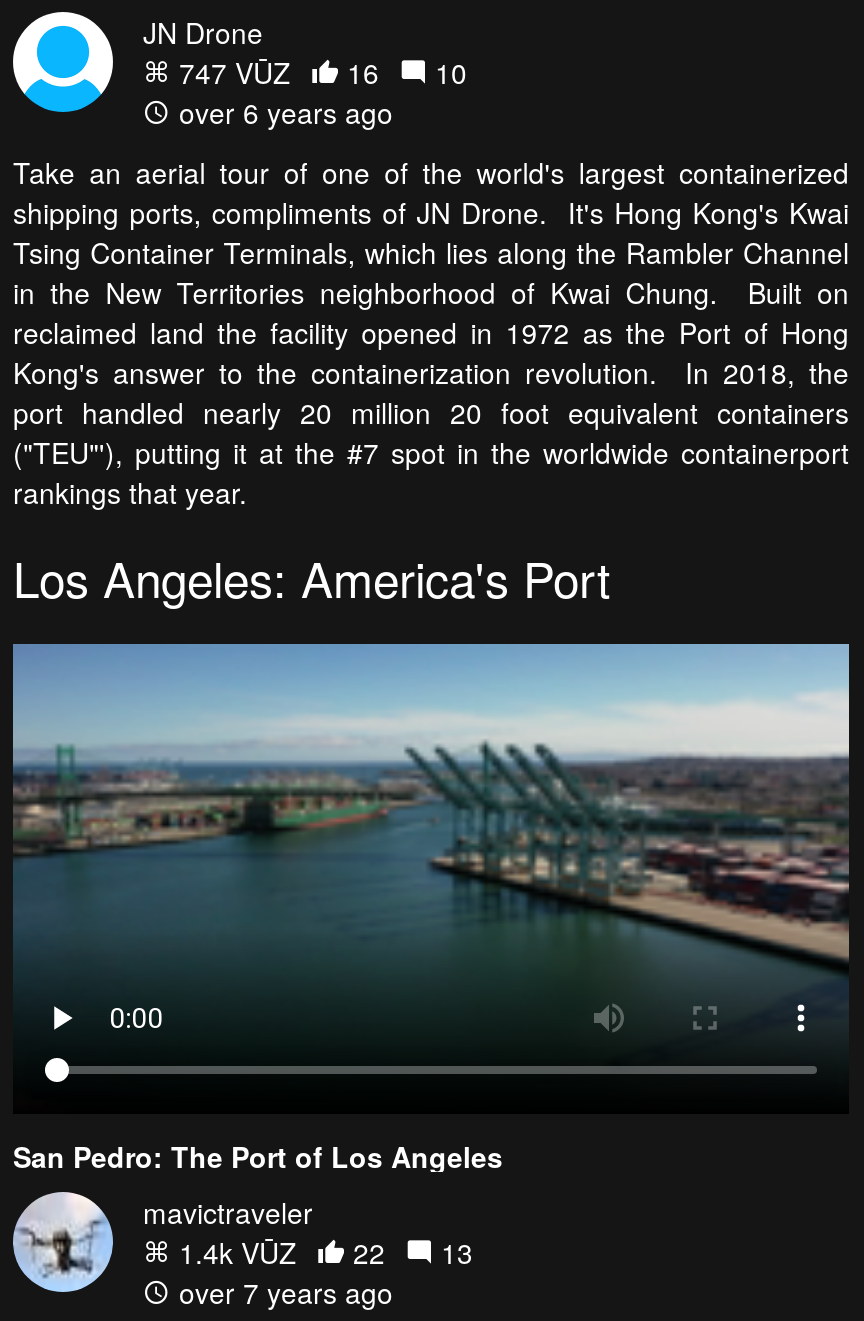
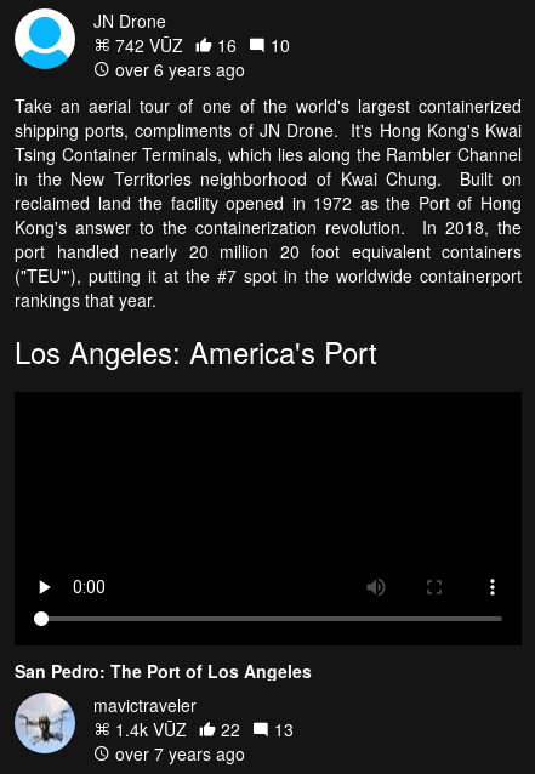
[171,52,467,92] 747 VŪZ 16 10 -> [110,32,290,57] 742 VŪZ 16 10
[11,641,851,1053] [image] -> none

